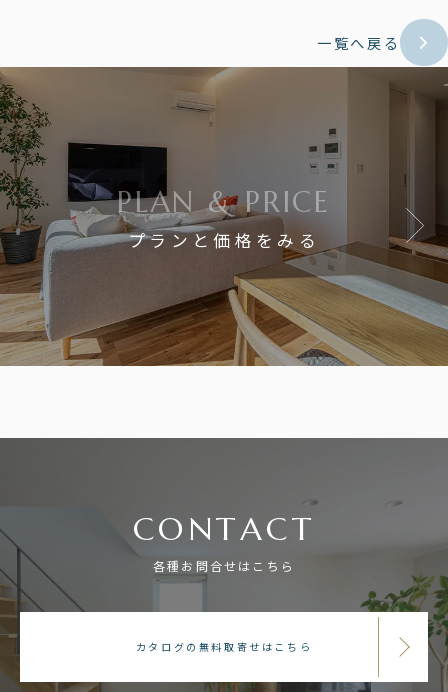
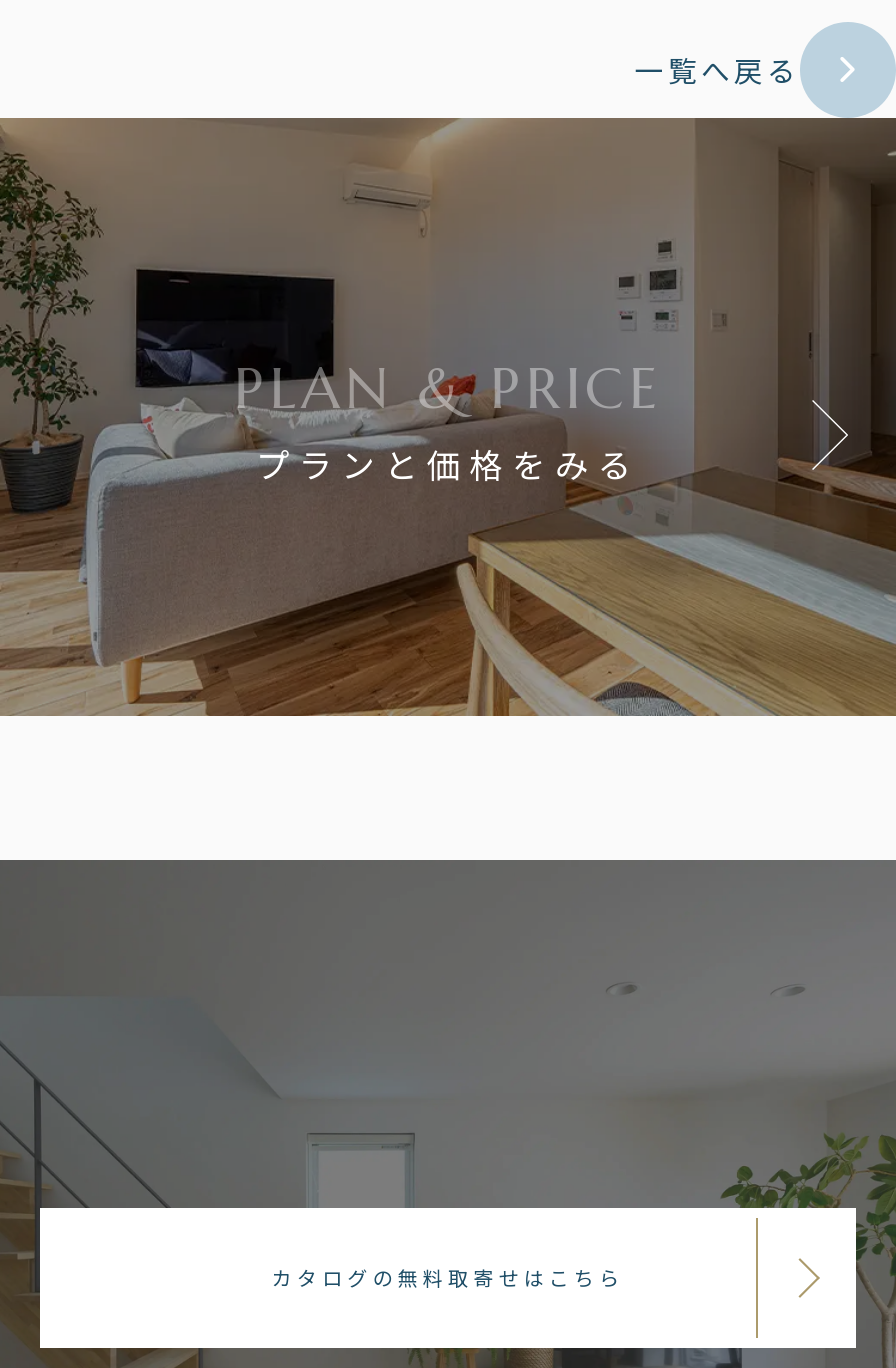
[133,508,315,574] CO NTACT | 各種お問合せはこちら -> none

